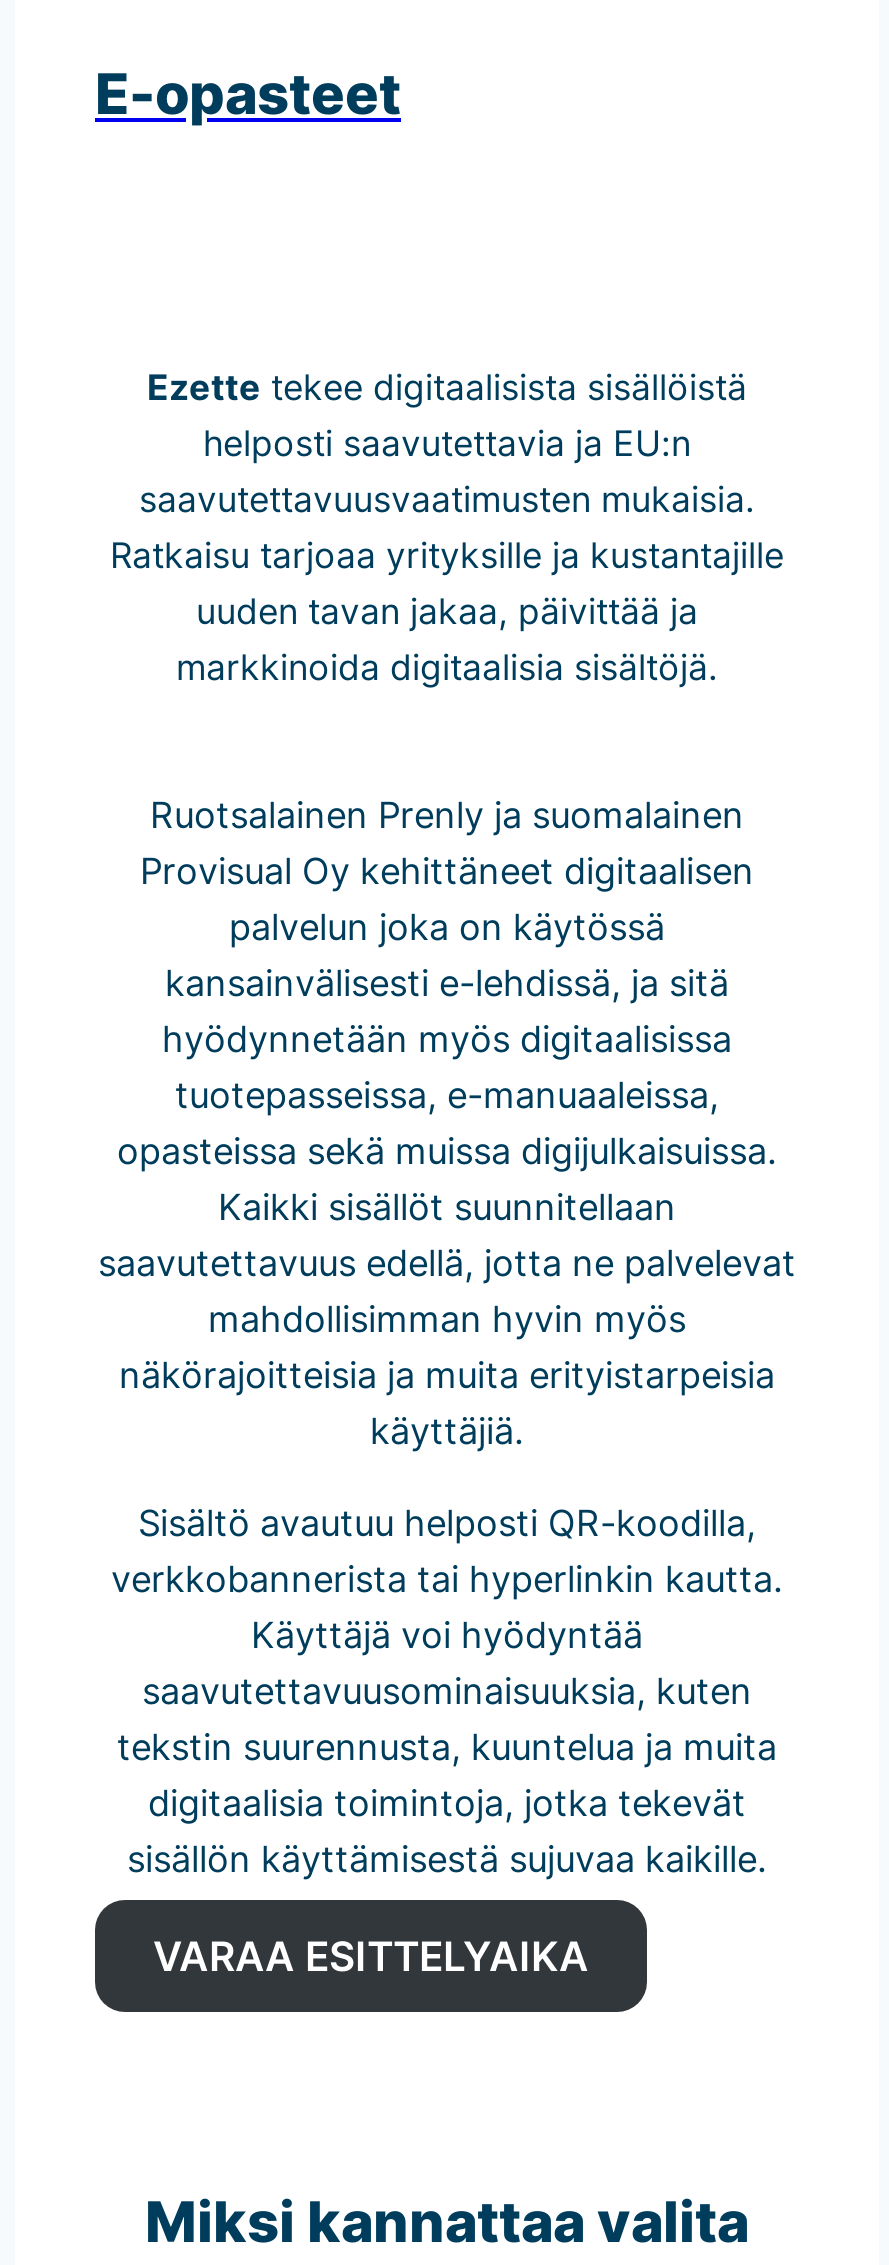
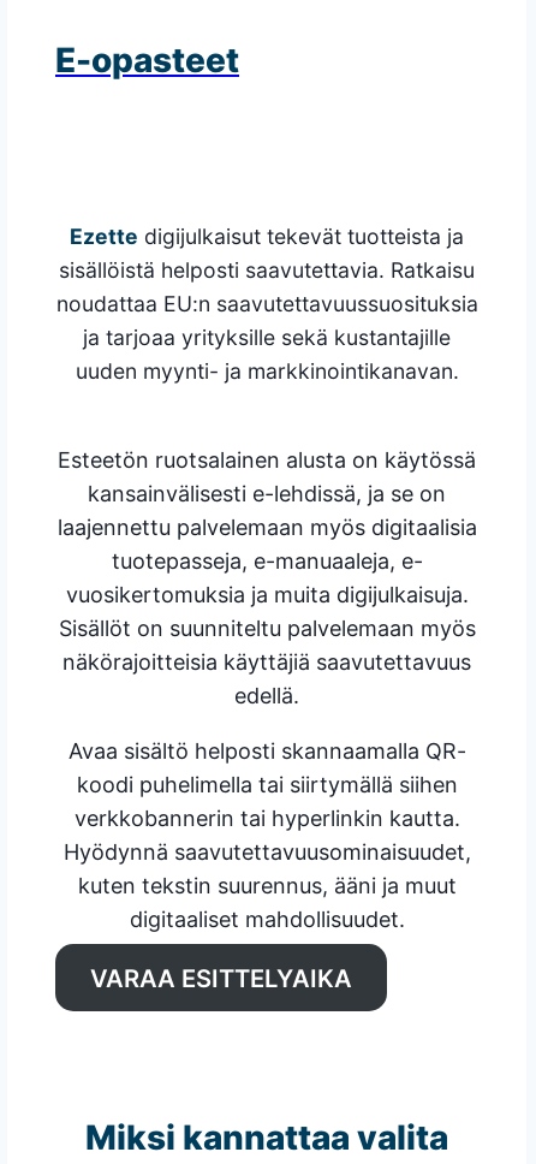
[110,367,784,689] Ezette tekee digitaalisista sisällöistä | helposti saavutettavia ja EU:n | saavutettavuusvaatimusten mukaisia. | Ratkaisu tarjoaa yrityksille ja kustantajille | uuden tavan jakaa, päivittää ja | markkinoida digitaalisia sisältöjä. -> [56,224,478,384] Ezette digijulkaisut tekevät tuotteista ja | sisällöistä helposti saavutettavia. Ratkaisu | noudattaa EU:n saavutettavuussuosituksia | ja tarjoaa yrityksille sekä kustantajille | uuden myynti- ja markkinointikanavan.
[98,795,796,1453] Ruotsalainen Prenly ja suomalainen | Provisual Oy kehittäneet digitaalisen | palvelun joka on käytössä | kansainvälisesti e-lehdissä, ja sitä | hyödynnetään myös digitaalisissa | tuotepasseissa, e-manuaaleissa, | opasteissa sekä muissa digijulkaisuissa. | Kaikki sisällöt suunnitellaan | saavutettavuus edellä, jotta ne palvelevat | mahdollisimman hyvin myös | näkörajoitteisia ja muita erityistarpeisia | käyttäjiä. -> [57,448,477,709] Esteetön ruotsalainen alusta on käytössä | kansainvälisesti e-lehdissä, ja se on | laajennettu palvelemaan myös digitaalisia | tuotepasseja, e-manuaaleja, e- | vuosikertomuksia ja muita digijulkaisuja. | Sisällöt on suunniteltu palvelemaan myös | näkörajoitteisia käyttäjiä saavutettavuus | edellä.
[111,1503,783,1881] Sisältö avautuu helposti QR-koodilla, | verkkobannerista tai hyperlinkin kautta. | Käyttäjä voi hyödyntää | saavutettavuusominaisuuksia, kuten | tekstin suurennusta, kuuntelua ja muita | digitaalisia toimintoja, jotka tekevät | sisällön käyttämisestä sujuvaa kaikille. -> [63,739,471,932] Avaa sisältö helposti skannaamalla QR- | koodi puhelimella tai siirtymällä siihen | verkkobannerin tai hyperlinkin kautta. | Hyödynnä saavutettavuusominaisuudet, | kuten tekstin suurennus, ääni ja muut | digitaaliset mahdollisuudet.

